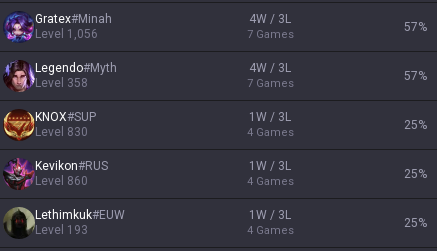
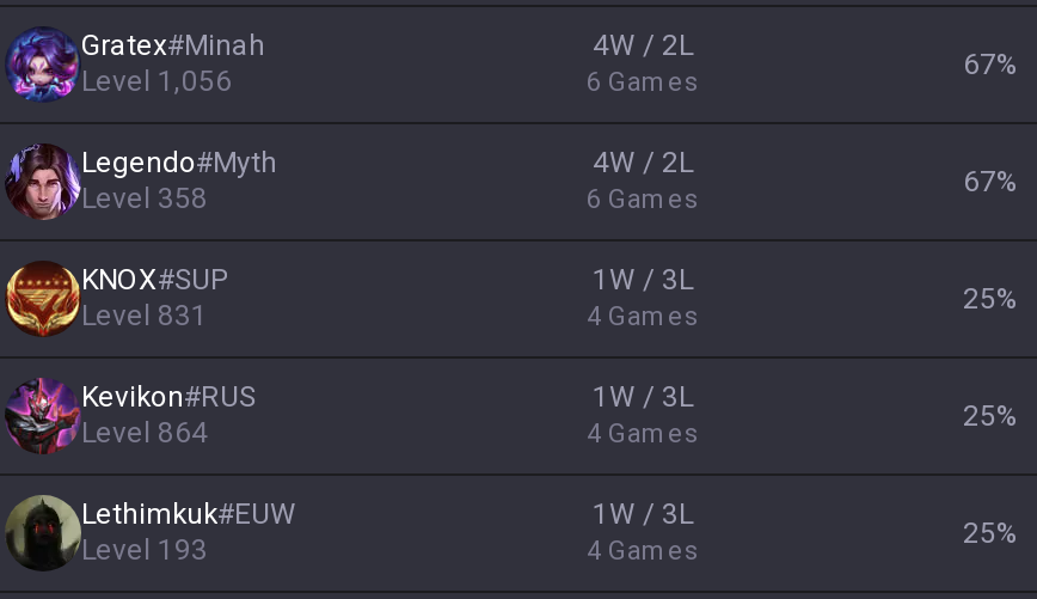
[249,12,291,26] 4W / 3L -> [593,29,693,62] 4W / 2L
[404,20,427,34] 57% -> [963,48,1018,81] 67%
[246,28,293,41] 7 Games -> [587,67,699,98] 6 Games
[249,61,291,75] 4W / 3L -> [593,146,693,179] 4W / 2L
[404,69,427,83] 57% -> [963,165,1018,198] 67%
[246,77,293,90] 7 Games -> [587,184,699,215] 6 Games
[35,125,88,139] Level 830 -> [81,299,208,332] Level 831
[35,174,88,188] Level 860 -> [81,416,208,450] Level 864

